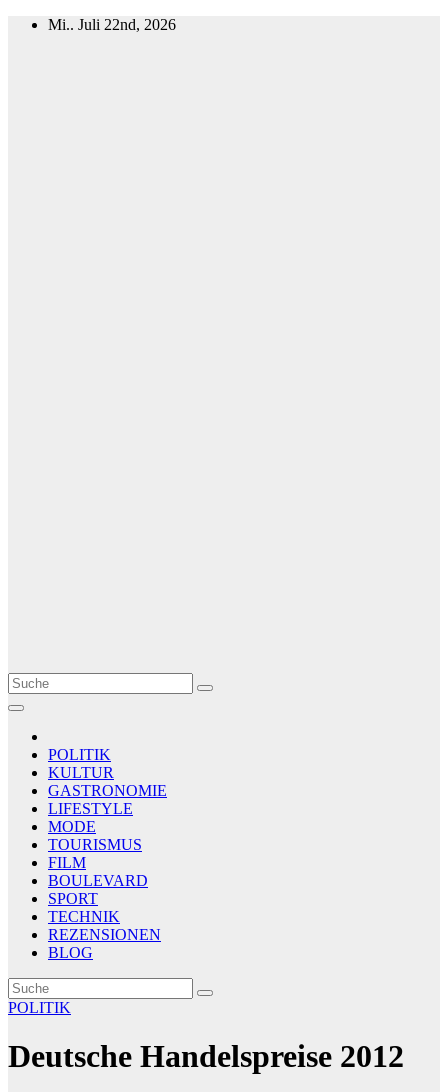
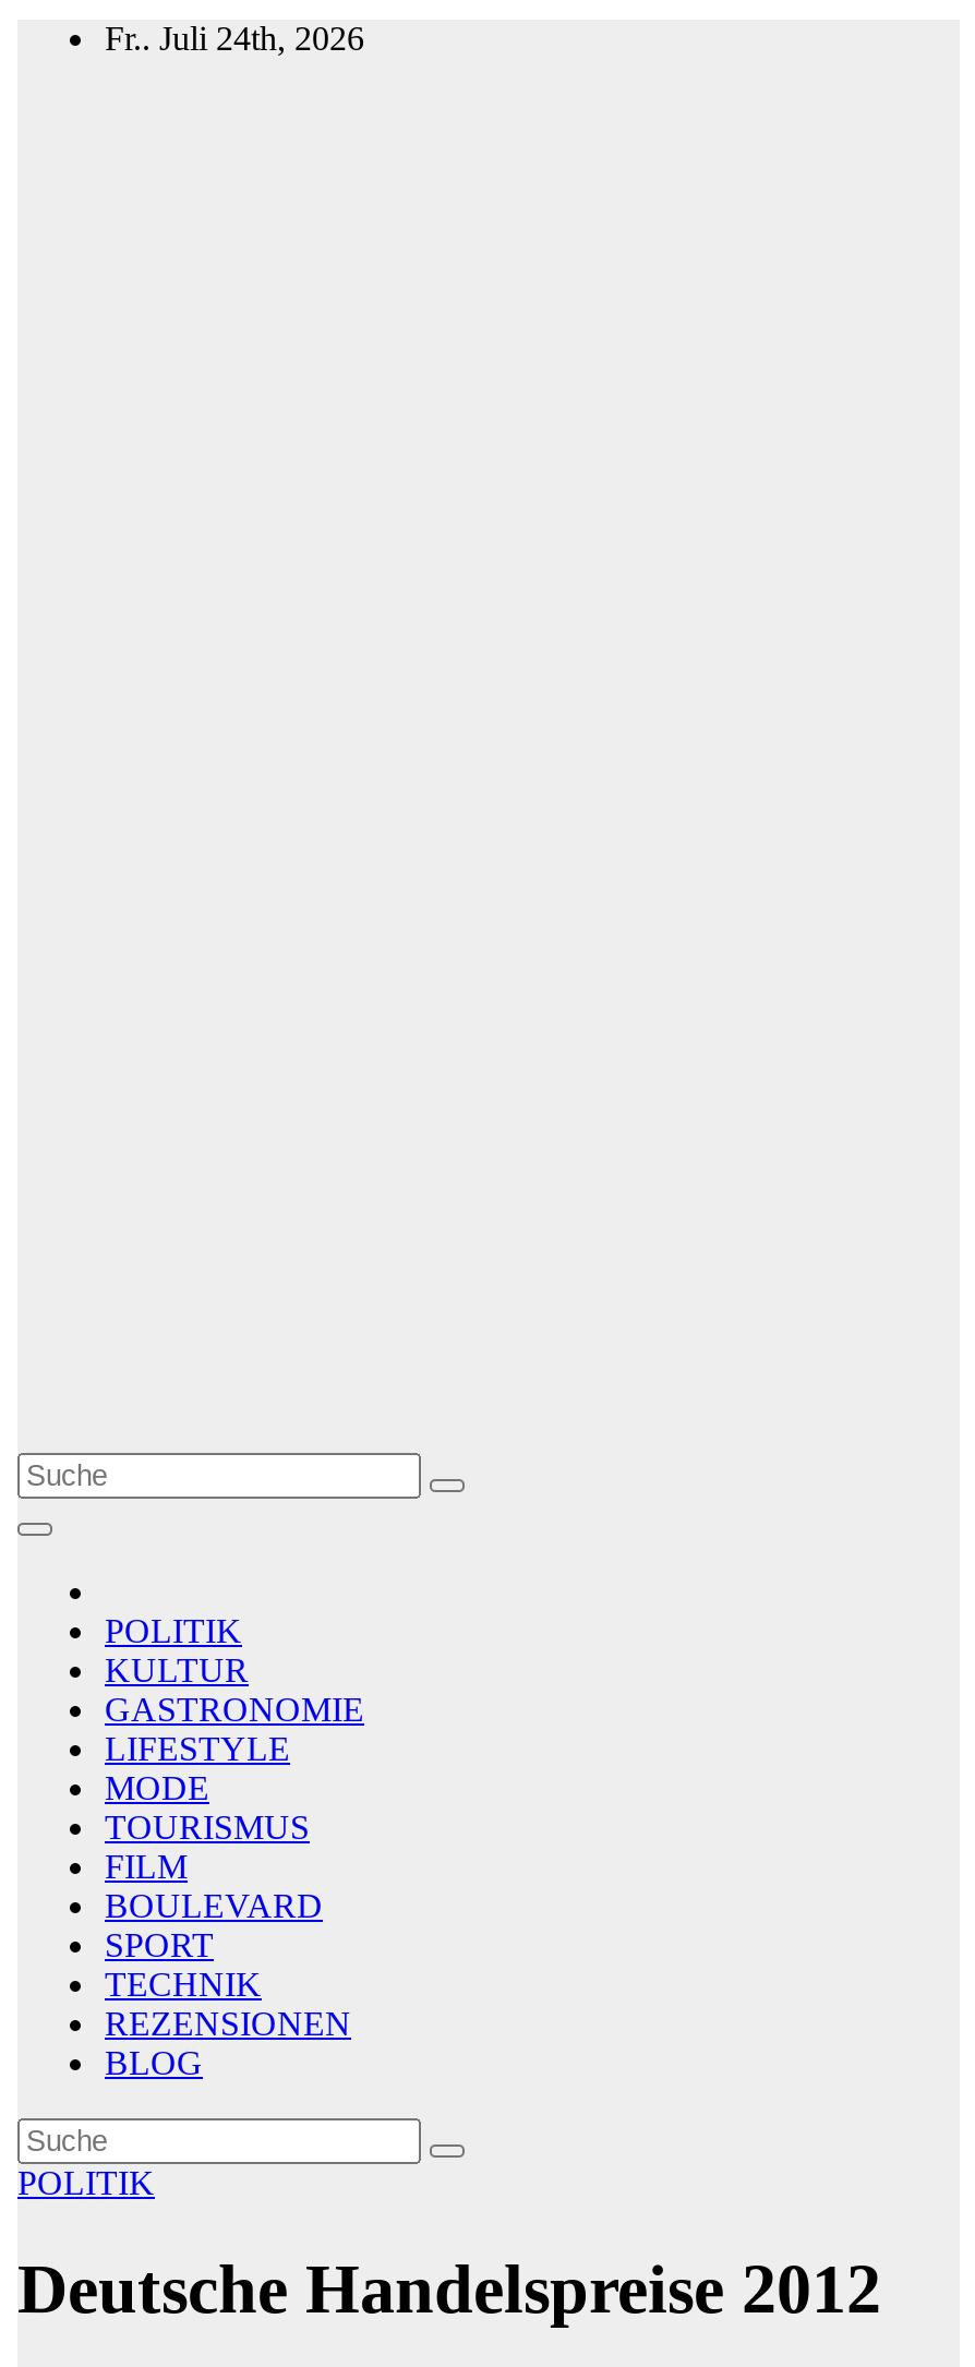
[48,16,176,33] Mi.. Juli 22nd, 2026 -> [105,20,364,57] Fr.. Juli 24th, 2026

